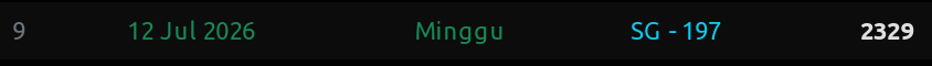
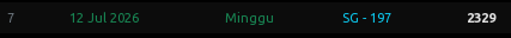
[12,18,26,44] 9 -> [7,11,14,25] 7

